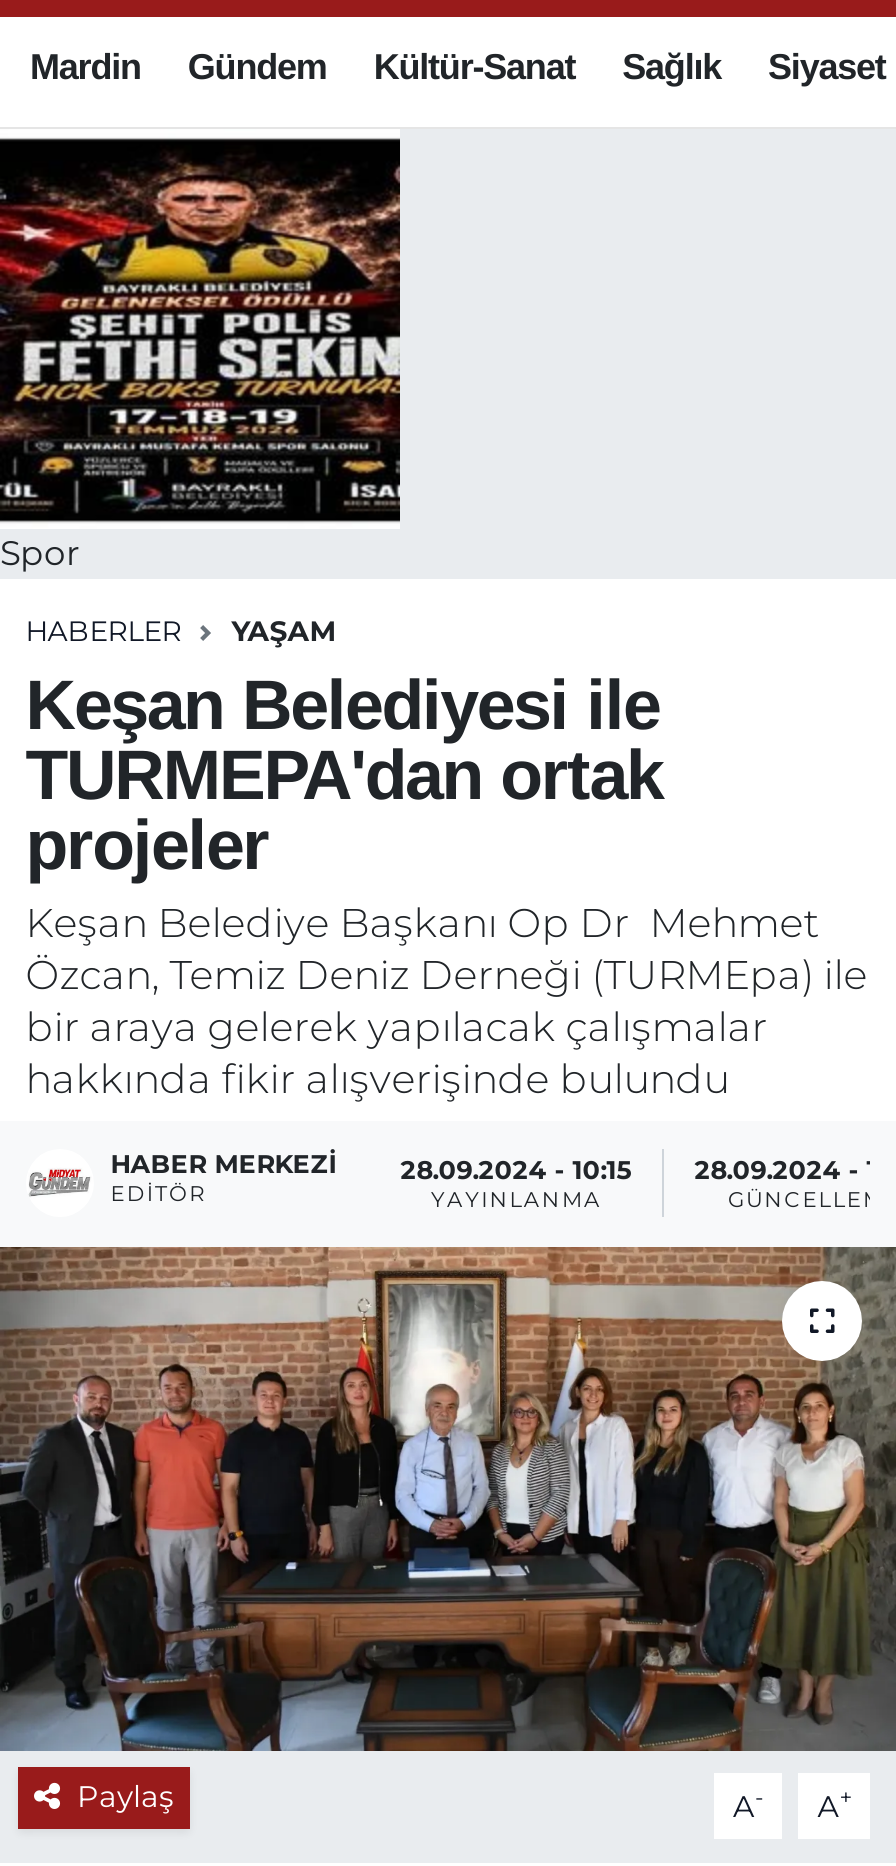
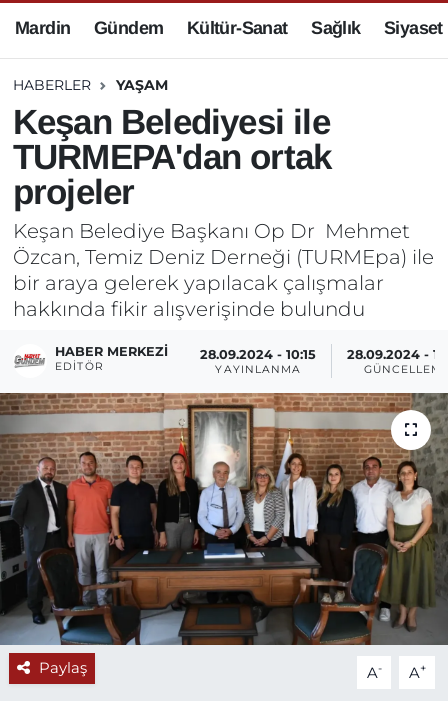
[0,137,404,572] [image] | Spor -> none

